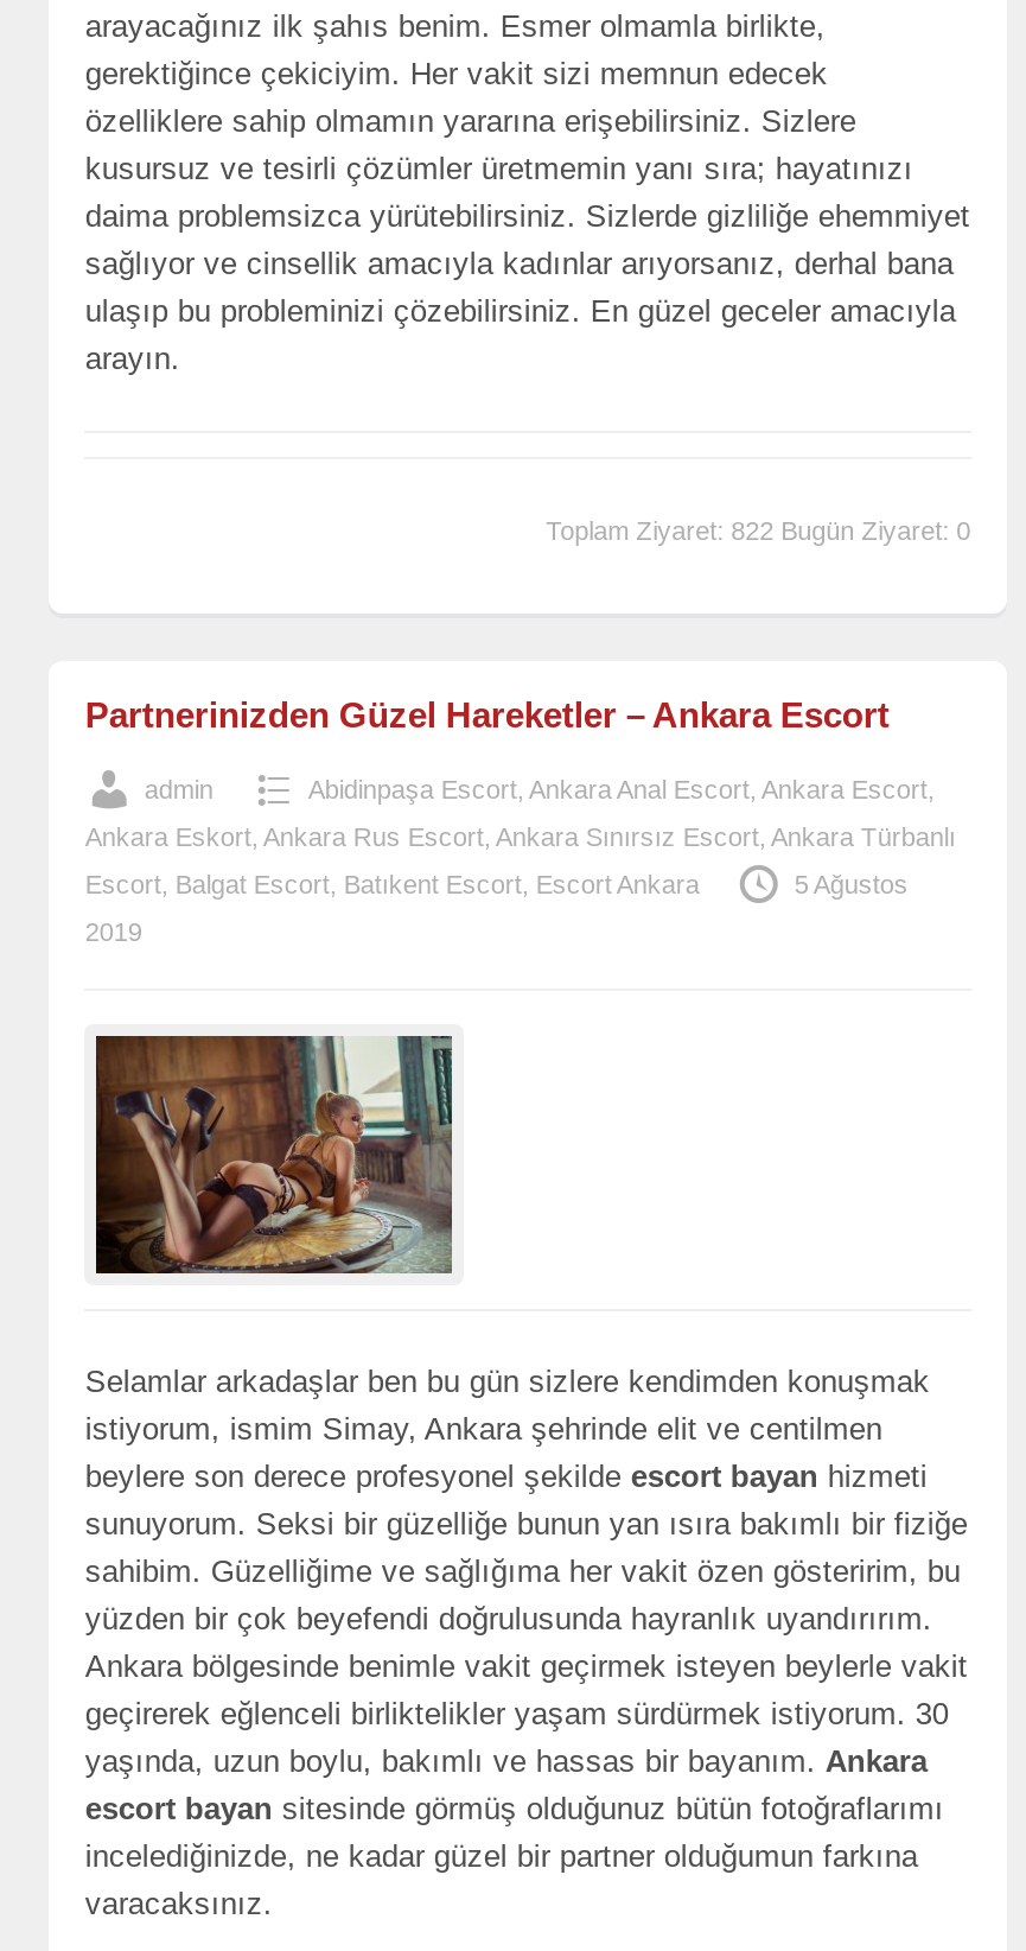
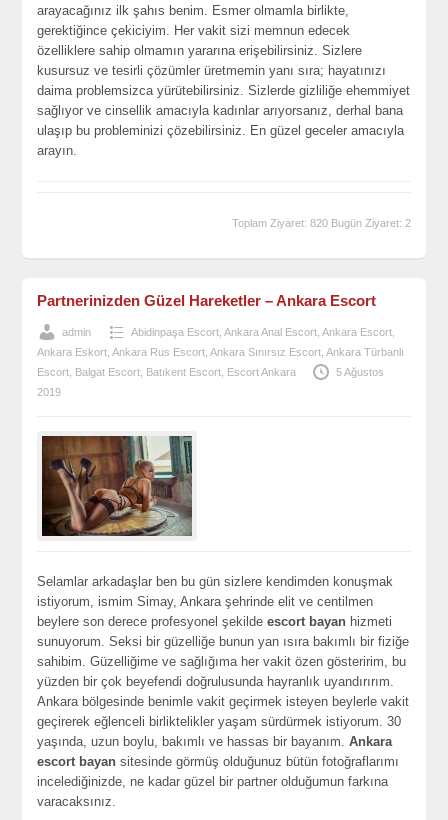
[546,515,970,544] Toplam Ziyaret: 822 Bugün Ziyaret: 0 -> [232,217,411,229] Toplam Ziyaret: 820 Bugün Ziyaret: 2

